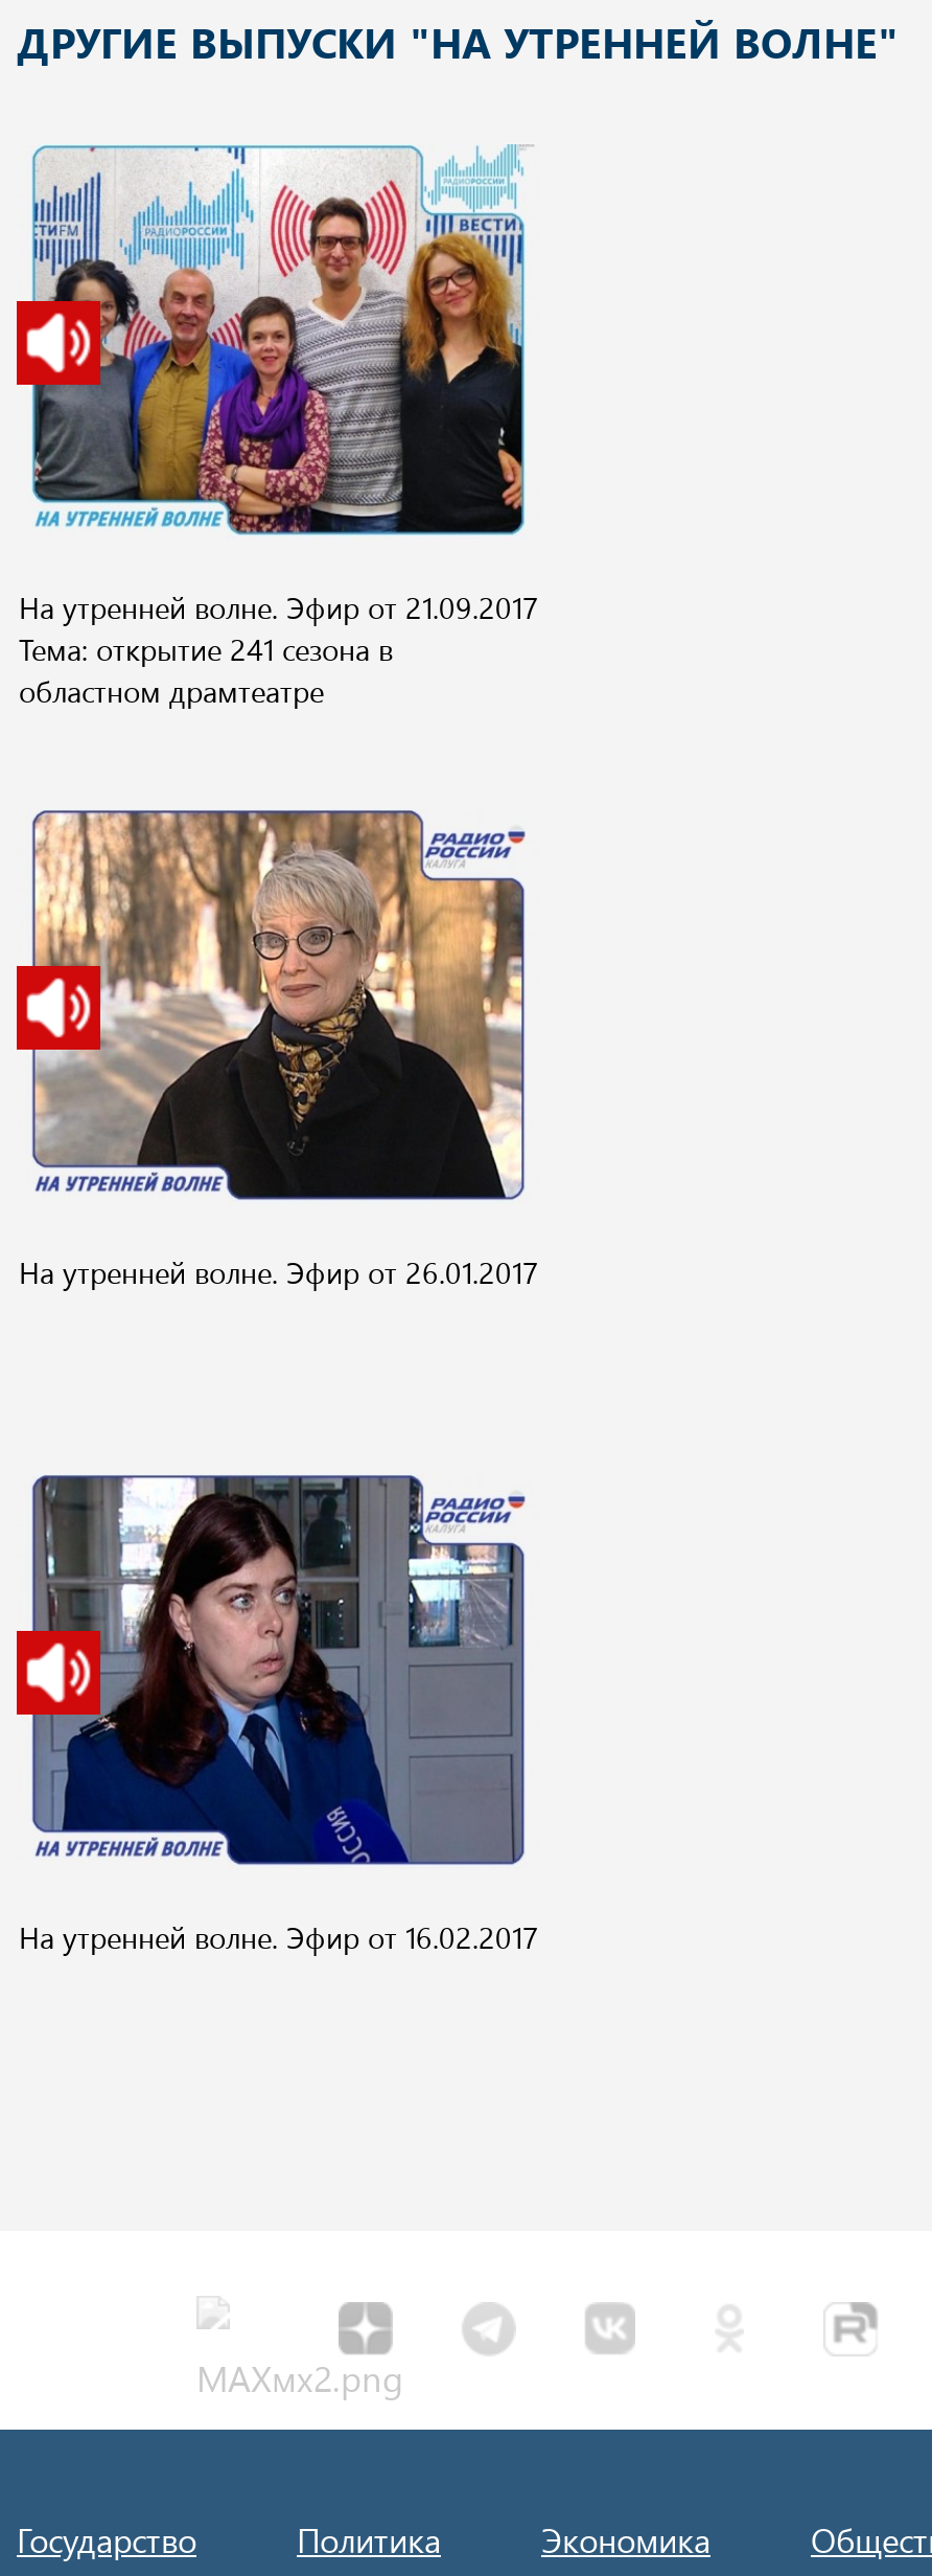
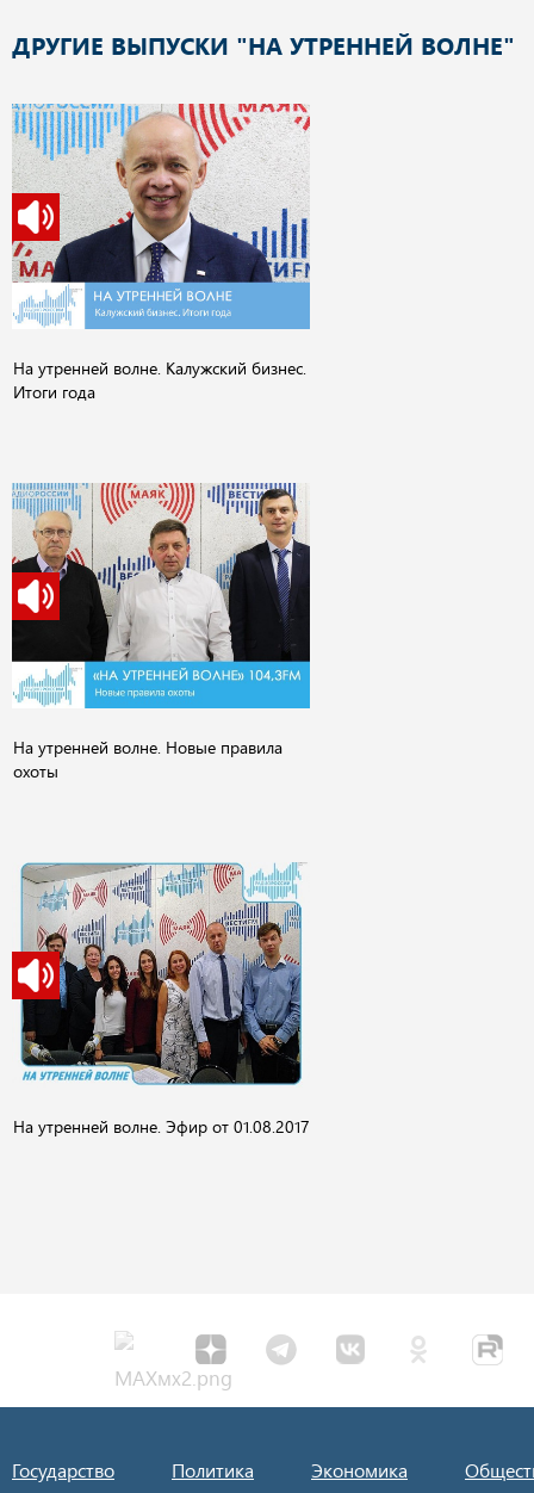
[19,144,539,711] [image] | На утренней волне. Эфир от 21.09.2017 | Тема: открытие 241 сезона в | областном драмтеатре -> [11,103,311,403] [image] | На утренней волне. Калужский бизнес. | Итоги года
[17,809,539,1292] [image] | На утренней волне. Эфир от 26.01.2017 -> [11,482,311,782] [image] | На утренней волне. Новые правила | охоты
[19,1474,539,1957] [image] | На утренней волне. Эфир от 16.02.2017 -> [13,862,310,1138] [image] | На утренней волне. Эфир от 01.08.2017

